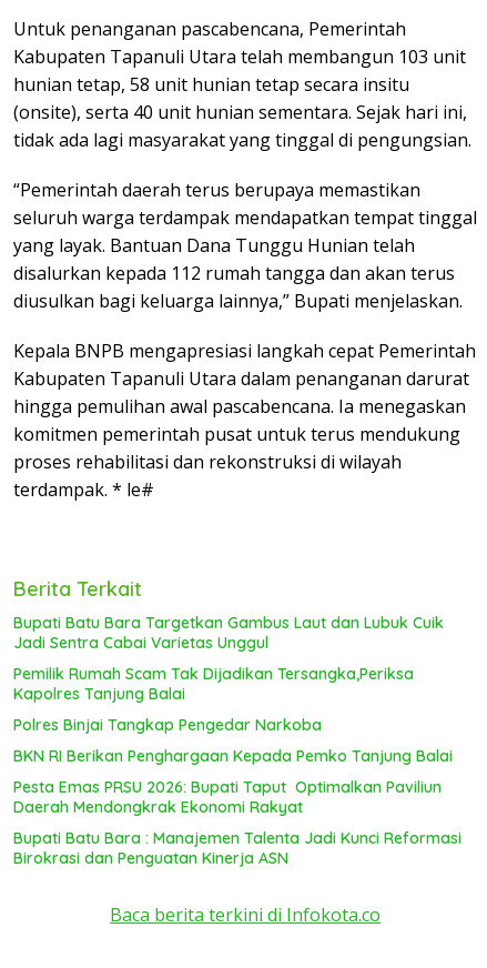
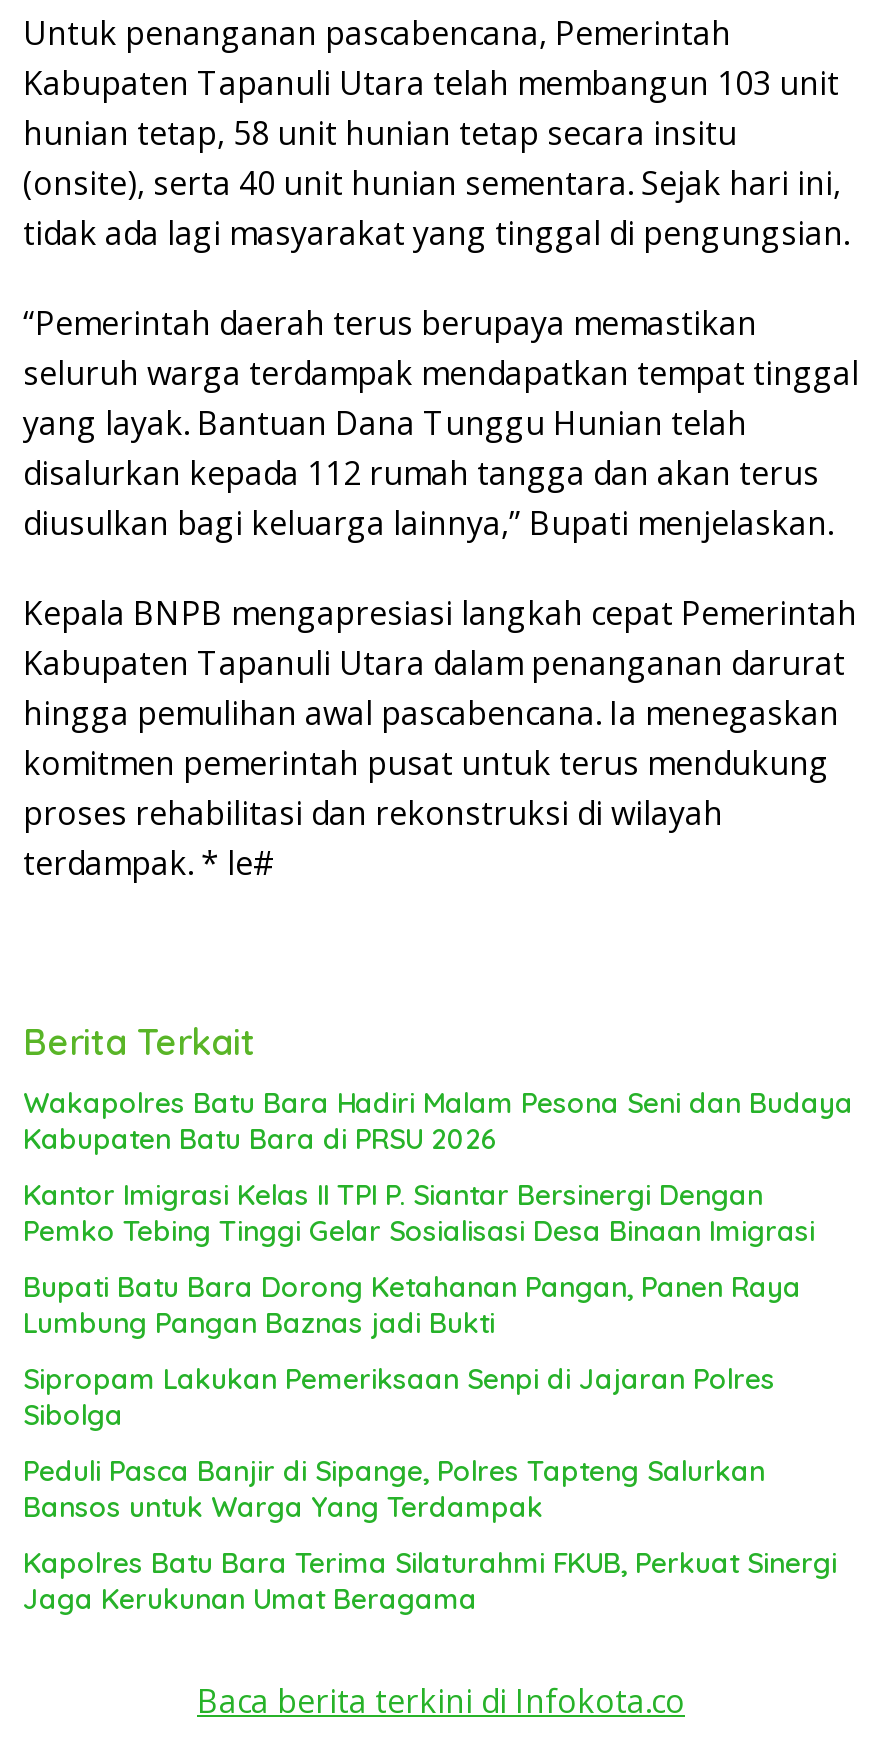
[13,612,444,652] Bupati Batu Bara Targetkan Gambus Laut dan Lubuk Cuik | Jadi Sentra Cabai Varietas Unggul -> [23,1084,853,1156] Wakapolres Batu Bara Hadiri Malam Pesona Seni dan Budaya | Kabupaten Batu Bara di PRSU 2026
[13,664,414,703] Pemilik Rumah Scam Tak Dijadikan Tersangka,Periksa | Kapolres Tanjung Balai -> [23,1176,815,1248] Kantor Imigrasi Kelas II TPI P. Siantar Bersinergi Dengan | Pemko Tebing Tinggi Gelar Sosialisasi Desa Binaan Imigrasi
[13,715,322,735] Polres Binjai Tangkap Pengedar Narkoba -> [23,1268,801,1340] Bupati Batu Bara Dorong Ketahanan Pangan, Panen Raya | Lumbung Pangan Baznas jadi Bukti
[13,746,453,766] BKN RI Berikan Penghargaan Kepada Pemko Tanjung Balai -> [23,1360,775,1432] Sipropam Lakukan Pemeriksaan Senpi di Jajaran Polres | Sibolga
[13,777,442,817] Pesta Emas PRSU 2026: Bupati Taput Optimalkan Paviliun | Daerah Mendongkrak Ekonomi Rakyat -> [23,1452,765,1524] Peduli Pasca Banjir di Sipange, Polres Tapteng Salurkan | Bansos untuk Warga Yang Terdampak
[13,828,461,868] Bupati Batu Bara : Manajemen Talenta Jadi Kunci Reformasi | Birokrasi dan Penguatan Kinerja ASN -> [23,1544,837,1616] Kapolres Batu Bara Terima Silaturahmi FKUB, Perkuat Sinergi | Jaga Kerukunan Umat Beragama

